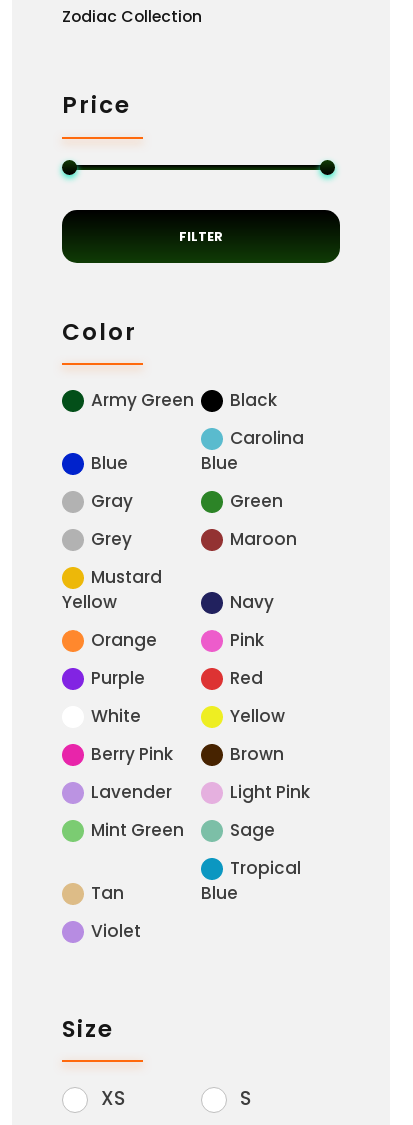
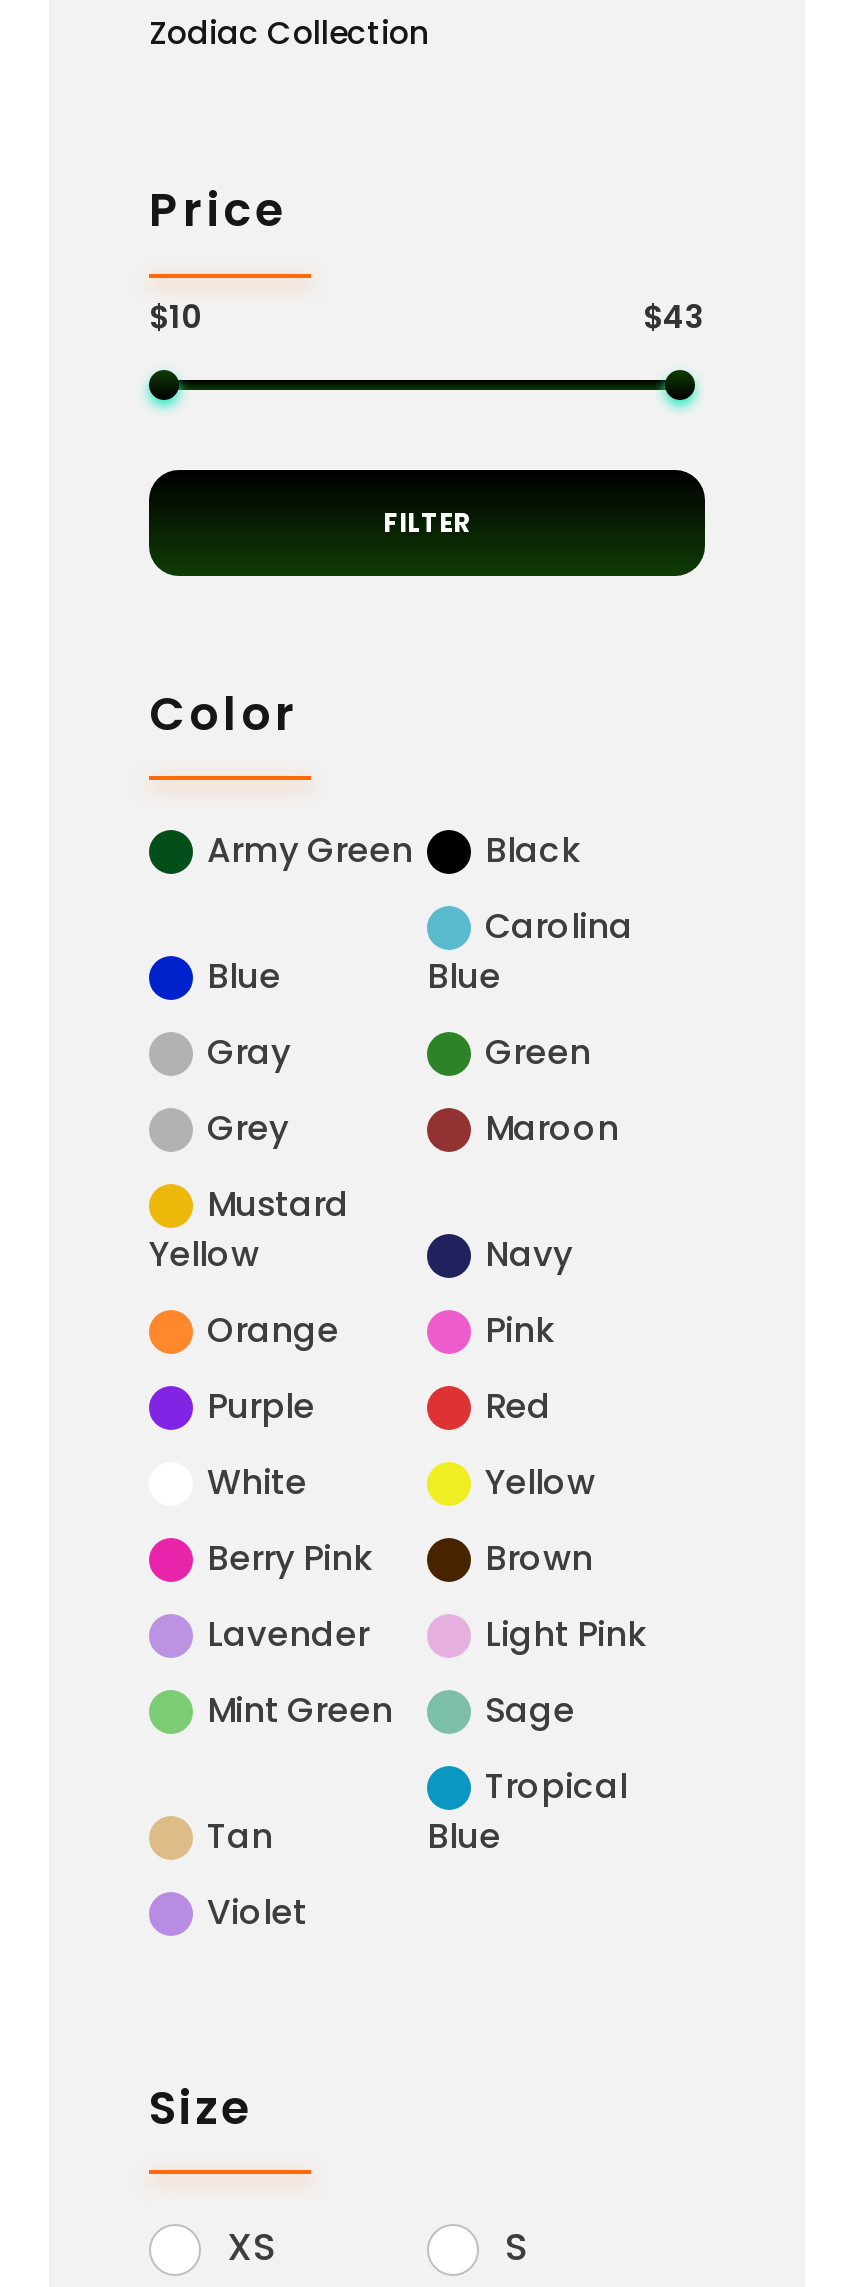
none -> [149,293,705,339] $10 | $43

